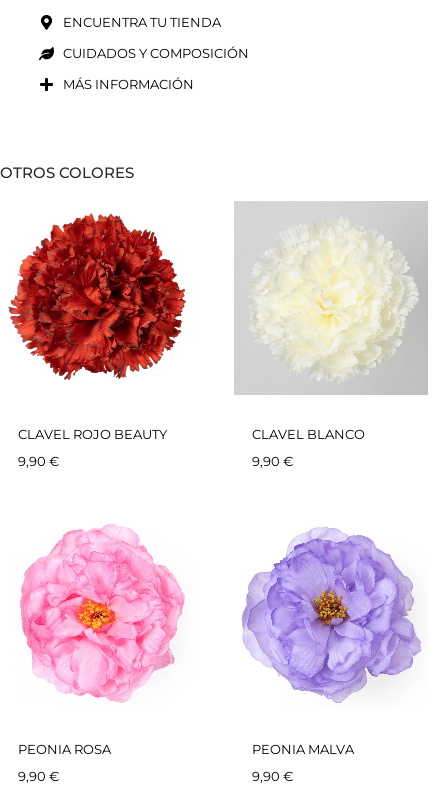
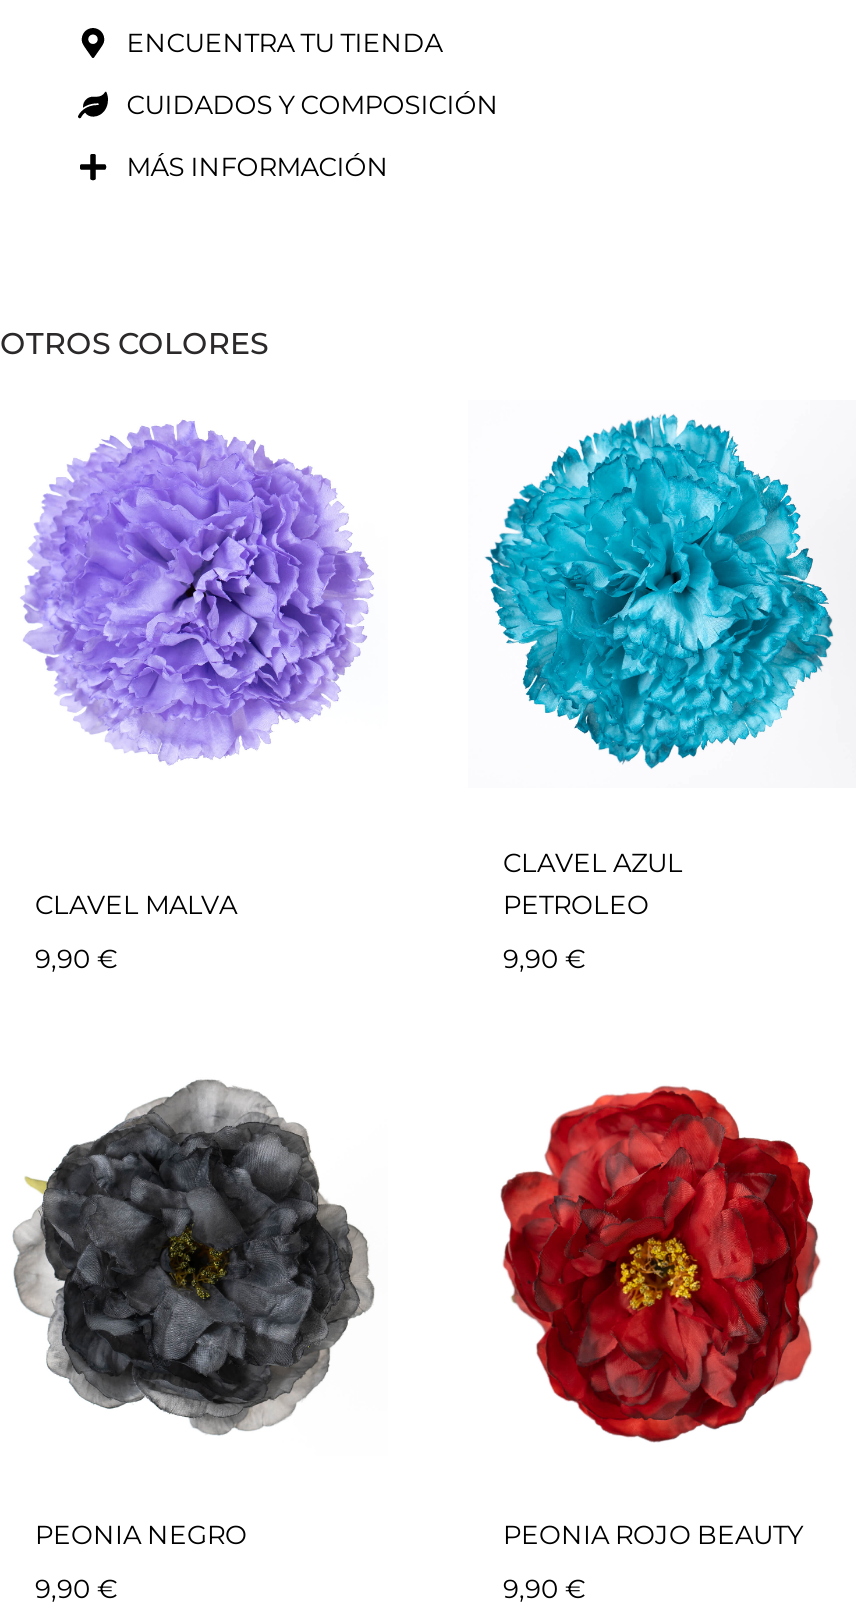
[234,201,428,442] [image] | CLAVEL BLANCO -> [470,414,854,920] [image] | CLAVEL AZUL | PETROLEO
[8,212,186,381] [image] -> [24,420,372,764] [image]
[17,426,166,442] CLAVEL ROJO BEAUTY -> [35,888,237,920] CLAVEL MALVA
[7,522,187,757] [image] | PEONIA ROSA -> [12,1078,376,1550] [image] | PEONIA NEGRO
[241,525,421,757] [image] | PEONIA MALVA -> [484,1084,840,1550] [image] | PEONIA ROJO BEAUTY

